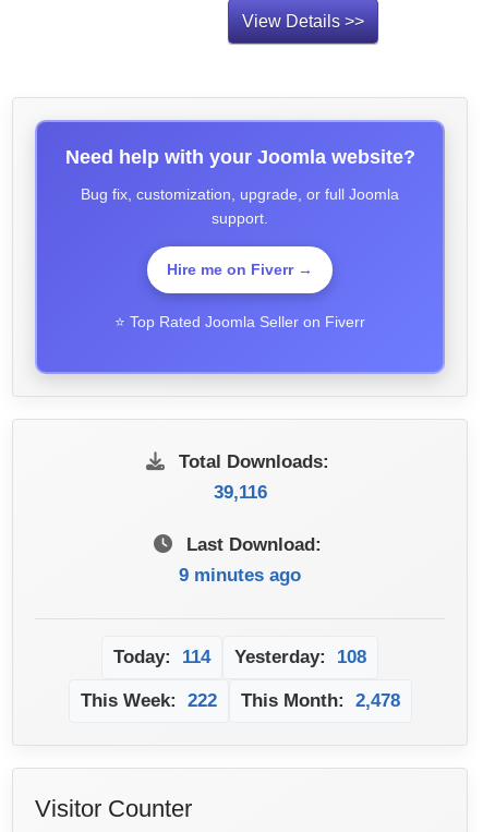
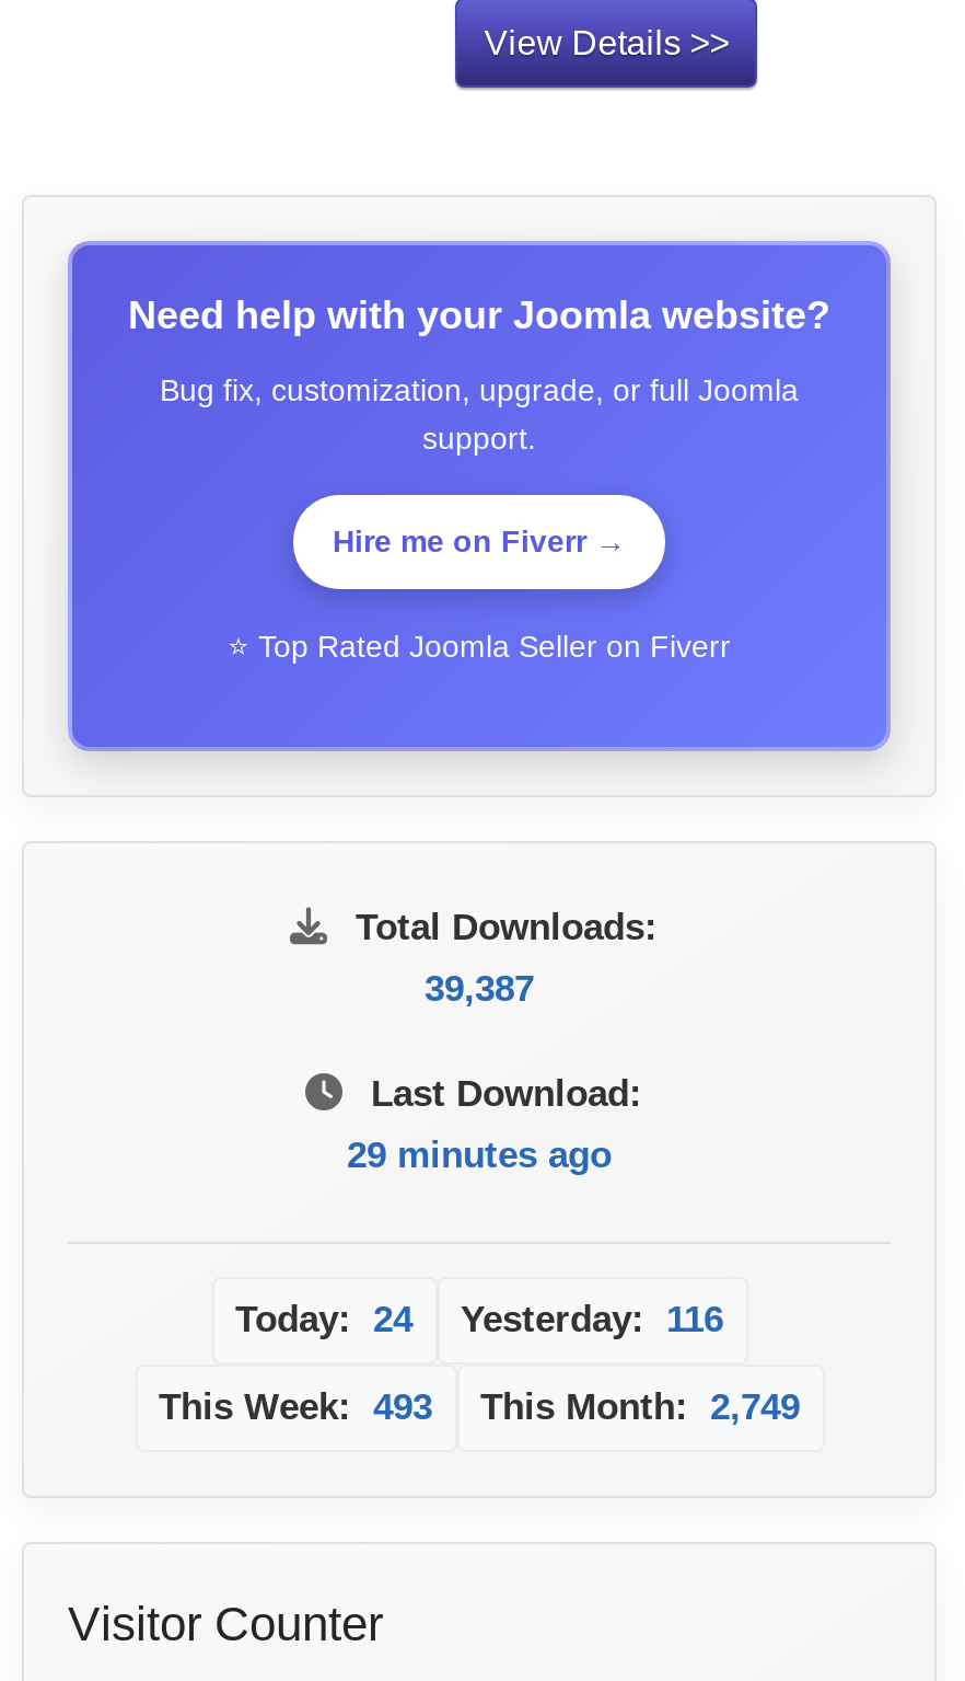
[213,482,267,503] 39,116 -> [425,968,534,1010] 39,387
[179,565,301,586] 9 minutes ago -> [347,1135,612,1176] 29 minutes ago
[113,647,210,667] Today: 114 -> [235,1299,412,1340] Today: 24
[234,647,366,667] Yesterday: 108 -> [461,1299,723,1340] Yesterday: 116
[80,690,216,711] This Week: 222 -> [159,1386,432,1428] This Week: 493
[240,690,400,711] This Month: 2,478 -> [480,1386,800,1428] This Month: 2,749

